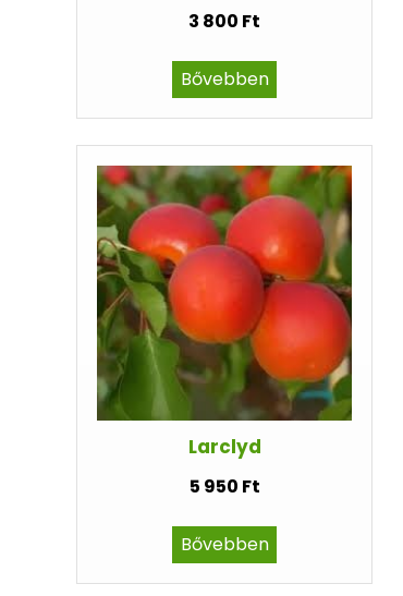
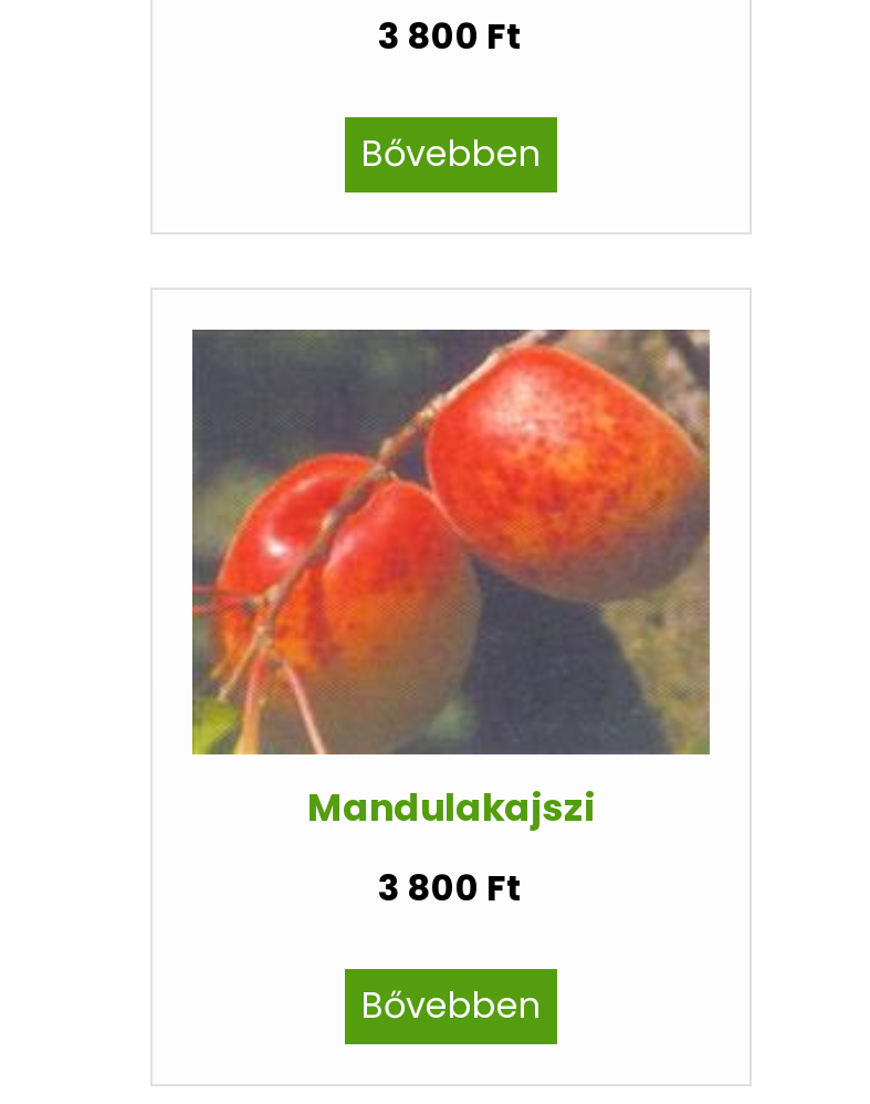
[96,165,353,460] [image] | Larclyd -> [190,327,712,834] [image] | Mandulakajszi
[189,474,260,499] 5 950 Ft -> [378,863,524,914] 3 800 Ft

